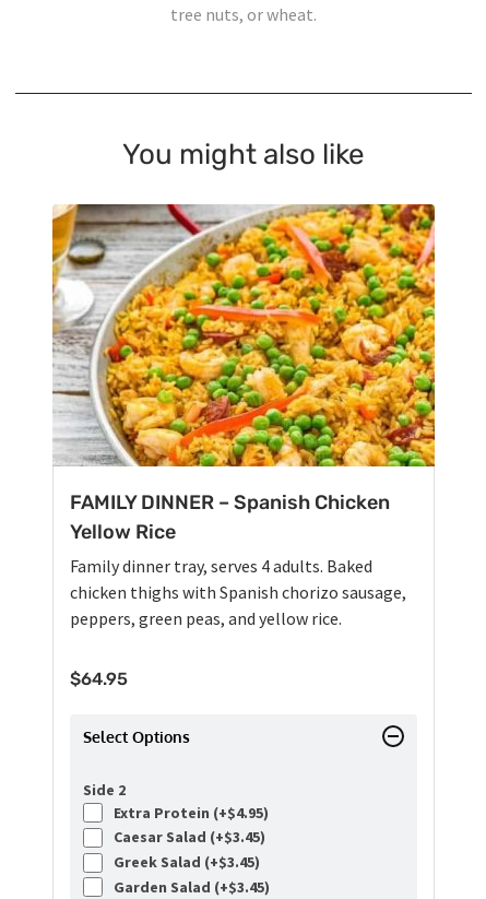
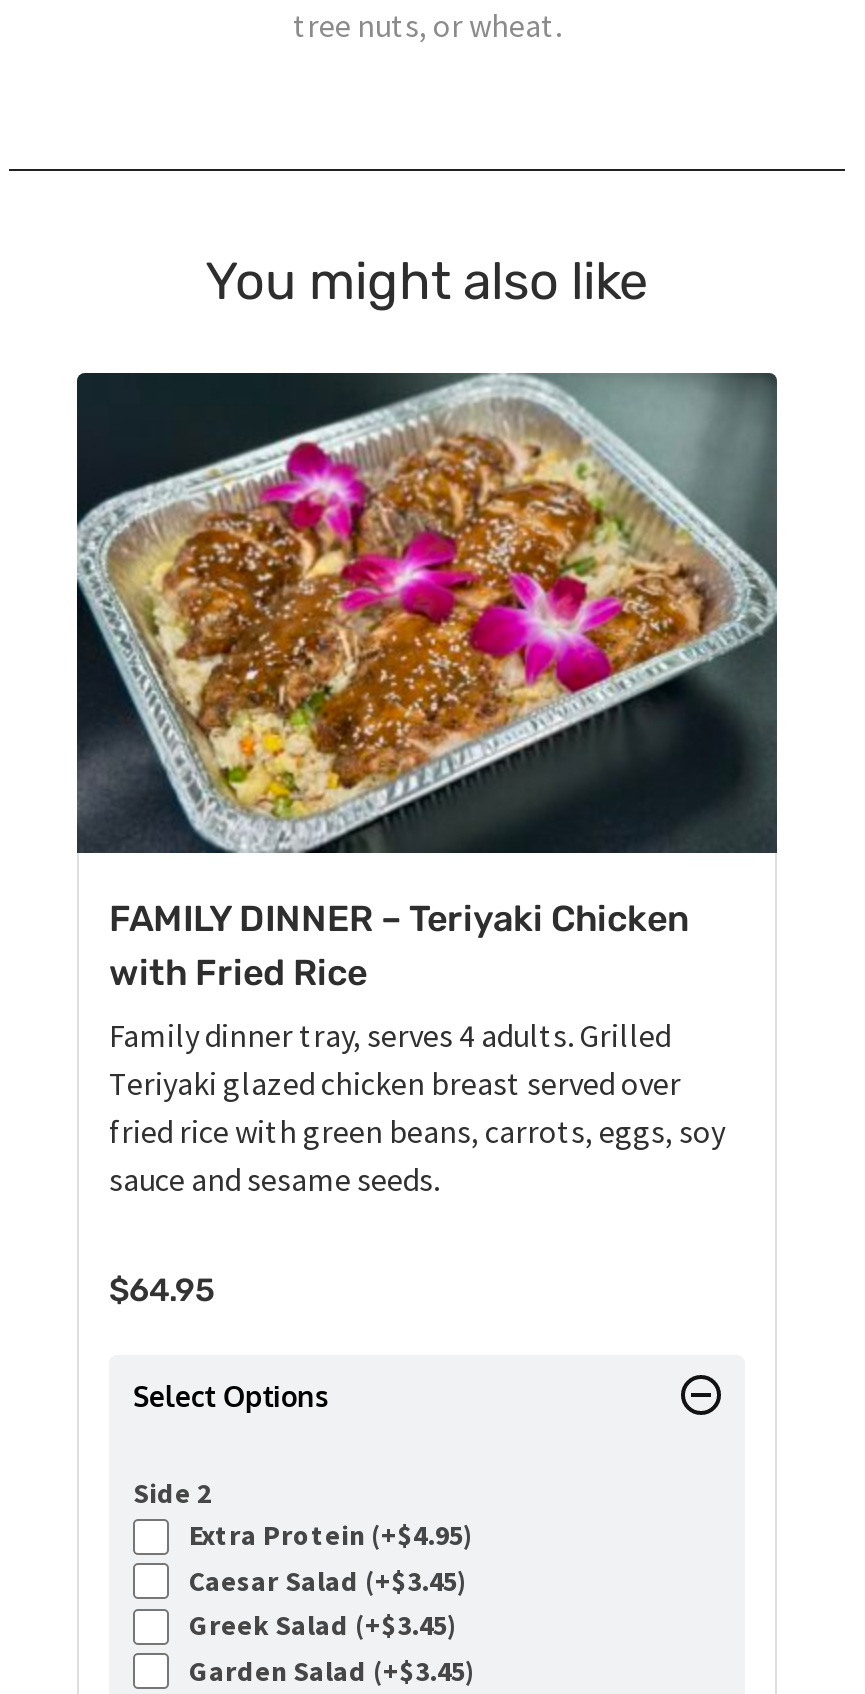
[51,203,436,544] [image] | FAMILY DINNER – Spanish Chicken | Yellow Rice -> [75,370,779,996] [image] | FAMILY DINNER – Teriyaki Chicken | with Fried Rice
[70,555,406,629] Family dinner tray, serves 4 adults. Baked | chicken thighs with Spanish chorizo sausage, | peppers, green peas, and yellow rice. -> [109,1016,725,1200] Family dinner tray, serves 4 adults. Grilled | Teriyaki glazed chicken breast served over | fried rice with green beans, carrots, eggs, soy | sauce and sesame seeds.

